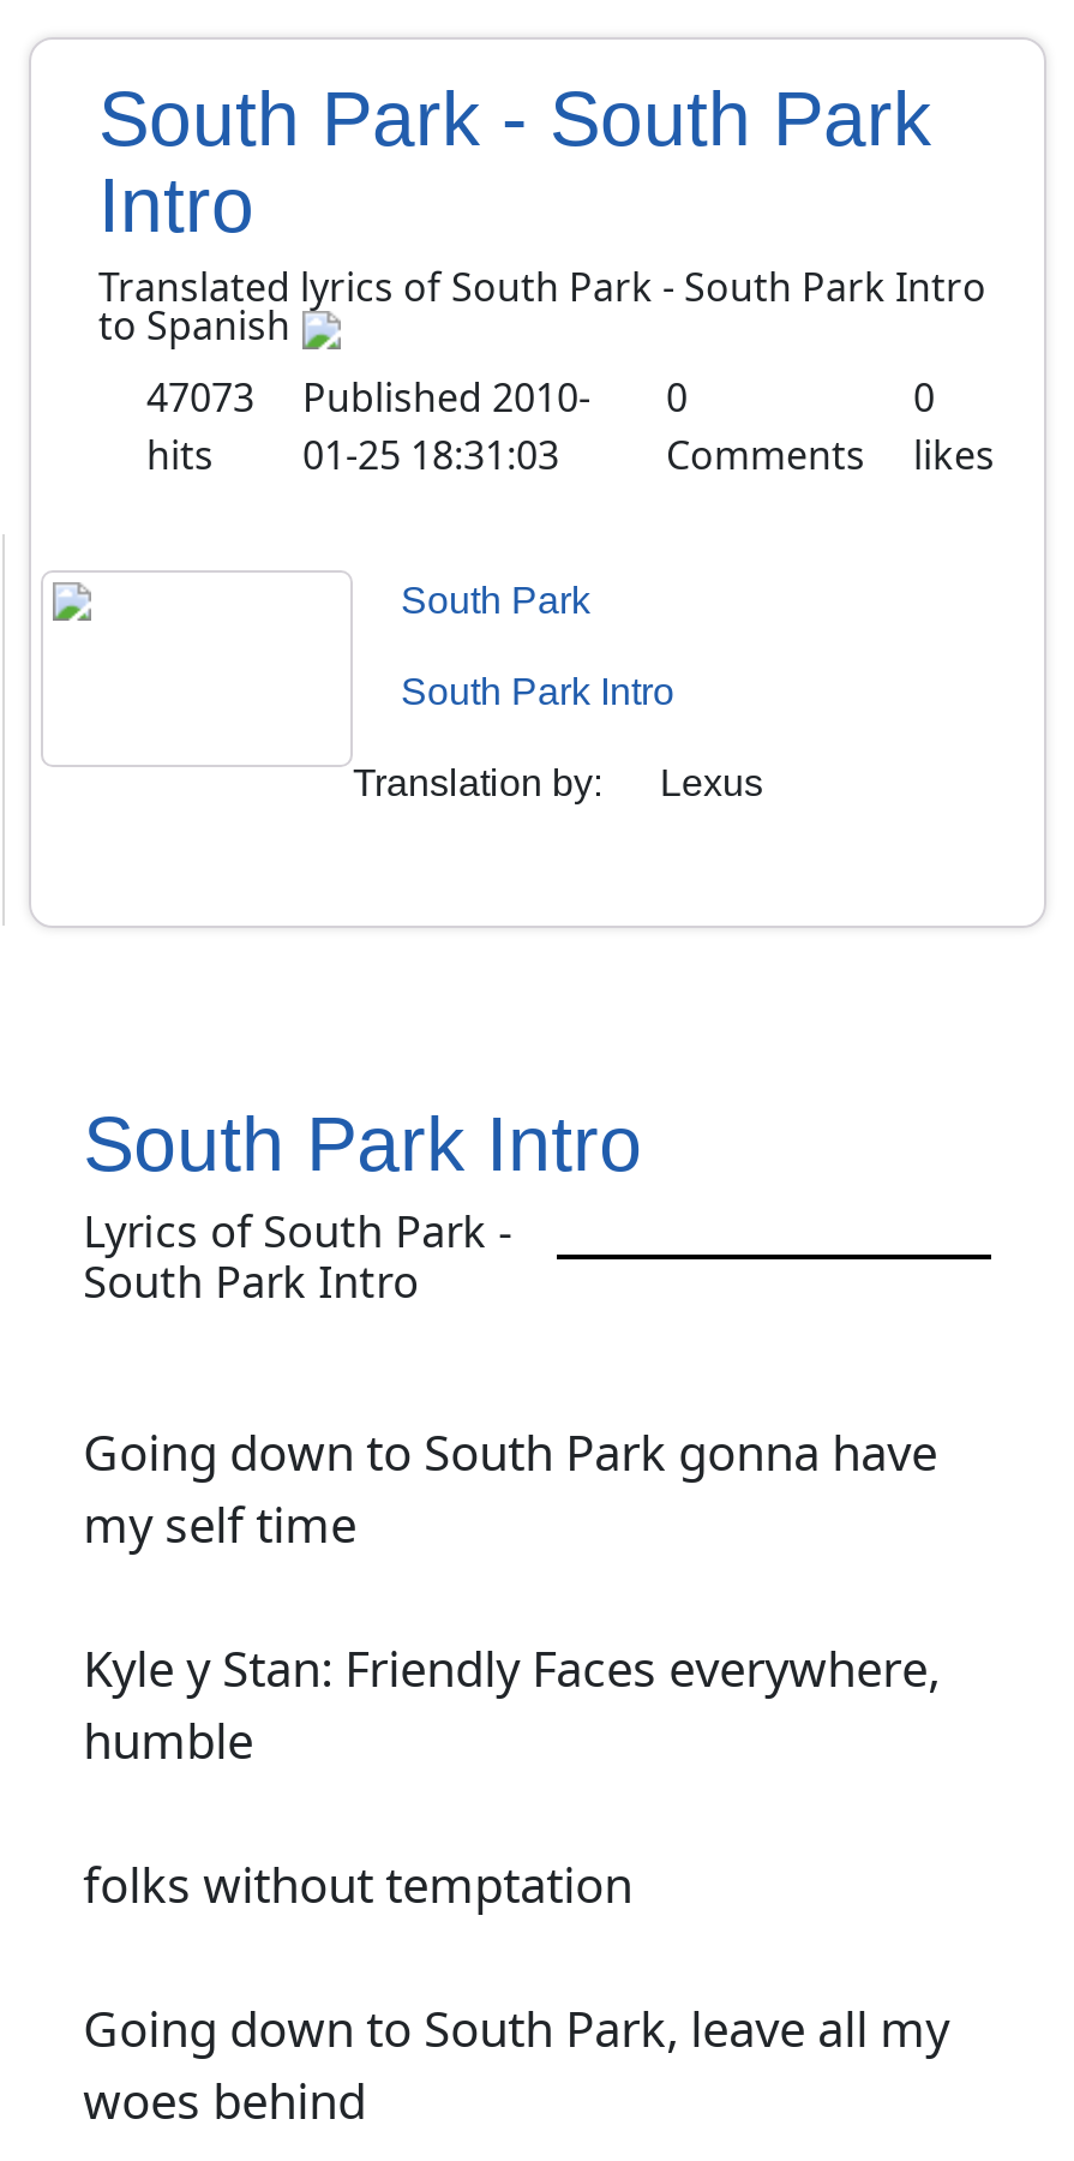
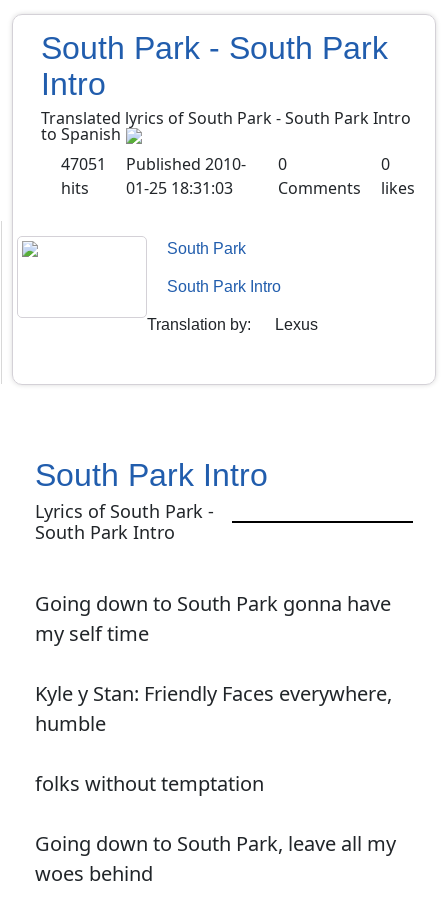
[146,371,688,424] 47073 Published 2010- 0 -> [61,153,286,175] 47051 Published 2010- 0

